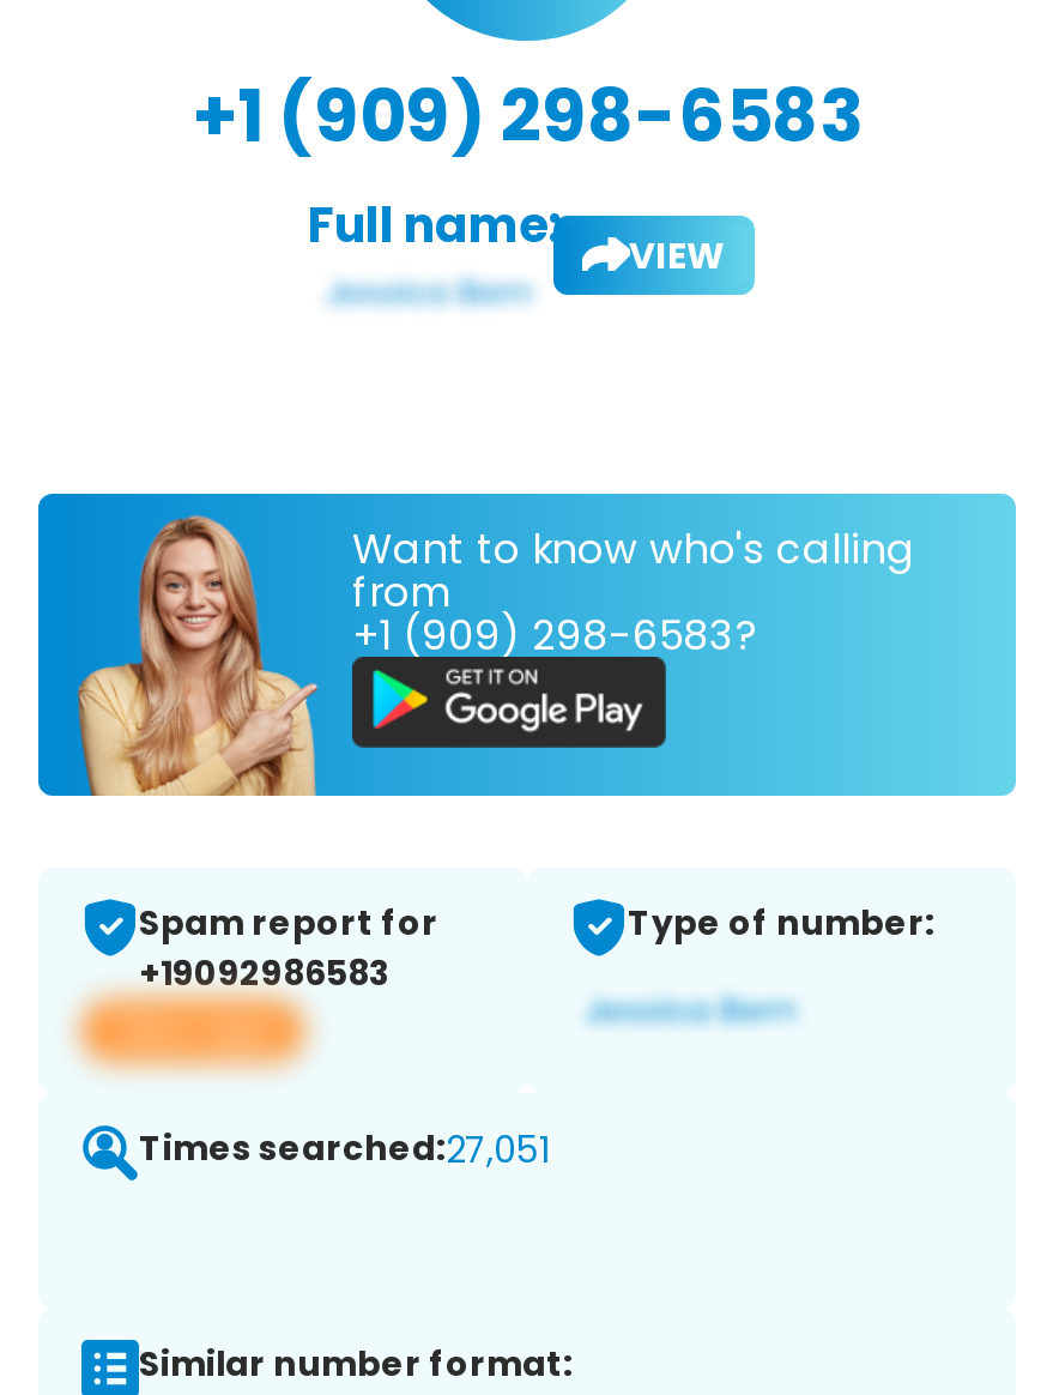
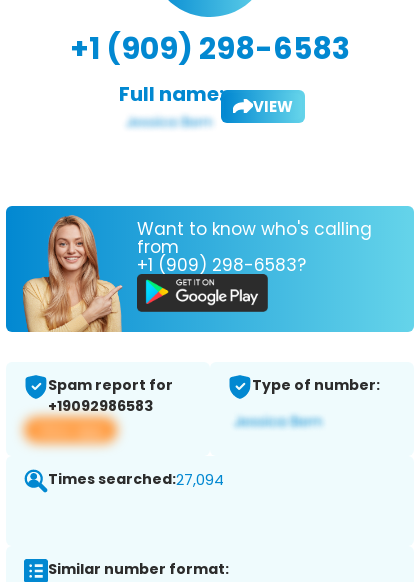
[139,1124,551,1175] Times searched:27,051 -> [48,469,224,490] Times searched:27,094

